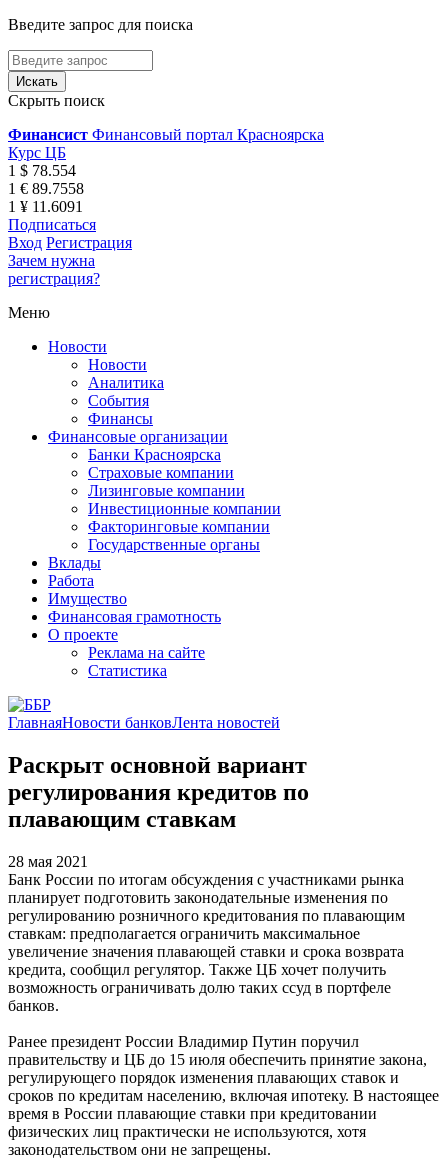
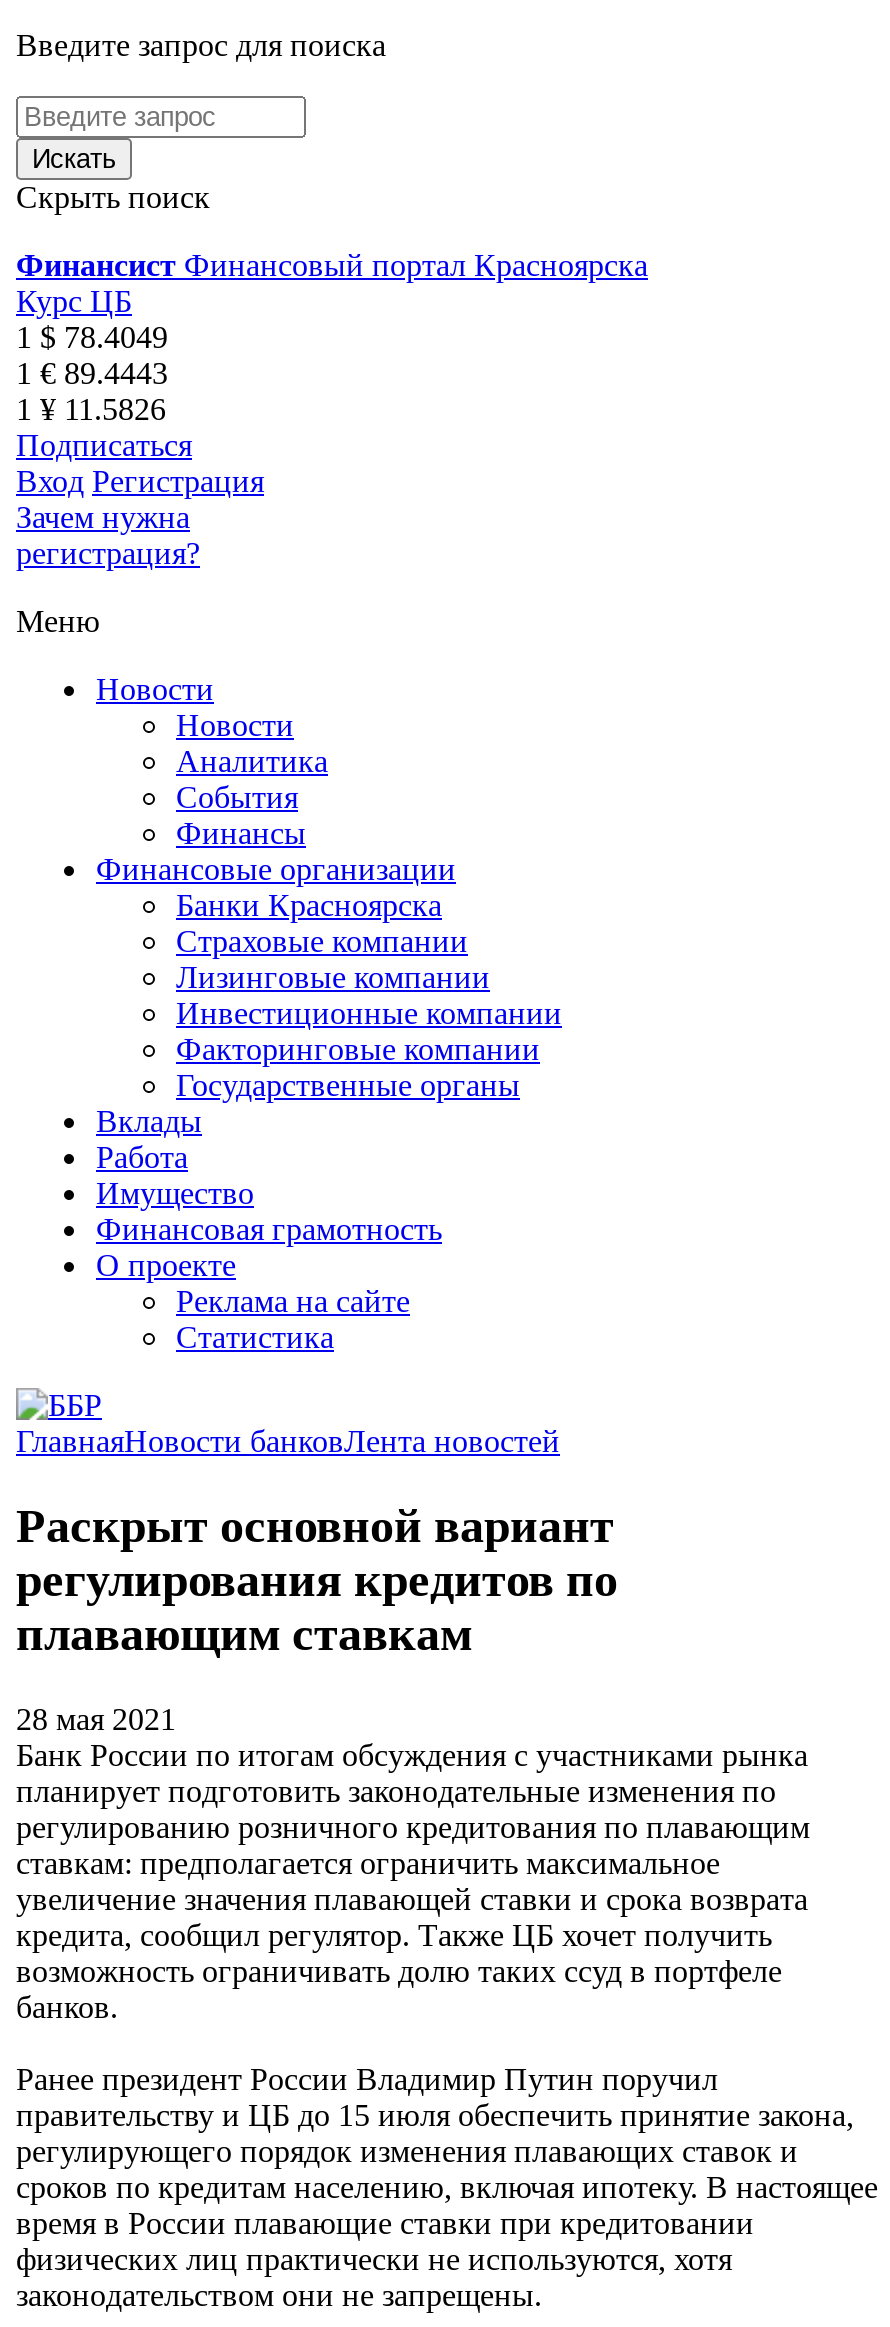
[8,162,76,179] 1 $ 78.554 -> [16,320,168,354] 1 $ 78.4049
[8,180,84,197] 1 € 89.7558 -> [16,356,168,390] 1 € 89.4443
[8,198,83,215] 1 ¥ 11.6091 -> [16,392,166,426] 1 ¥ 11.5826

